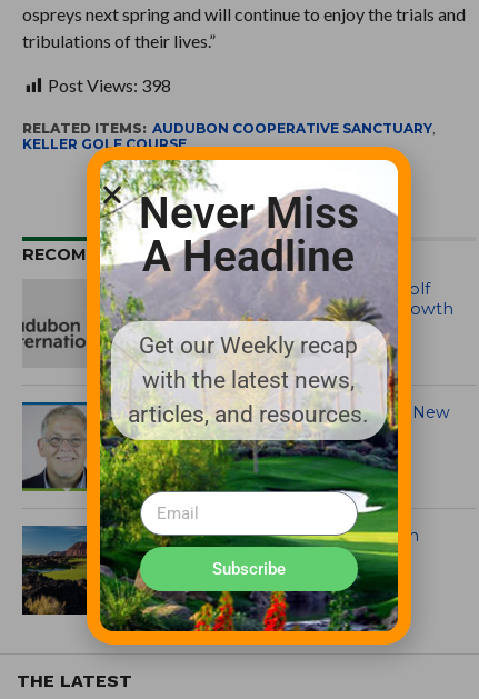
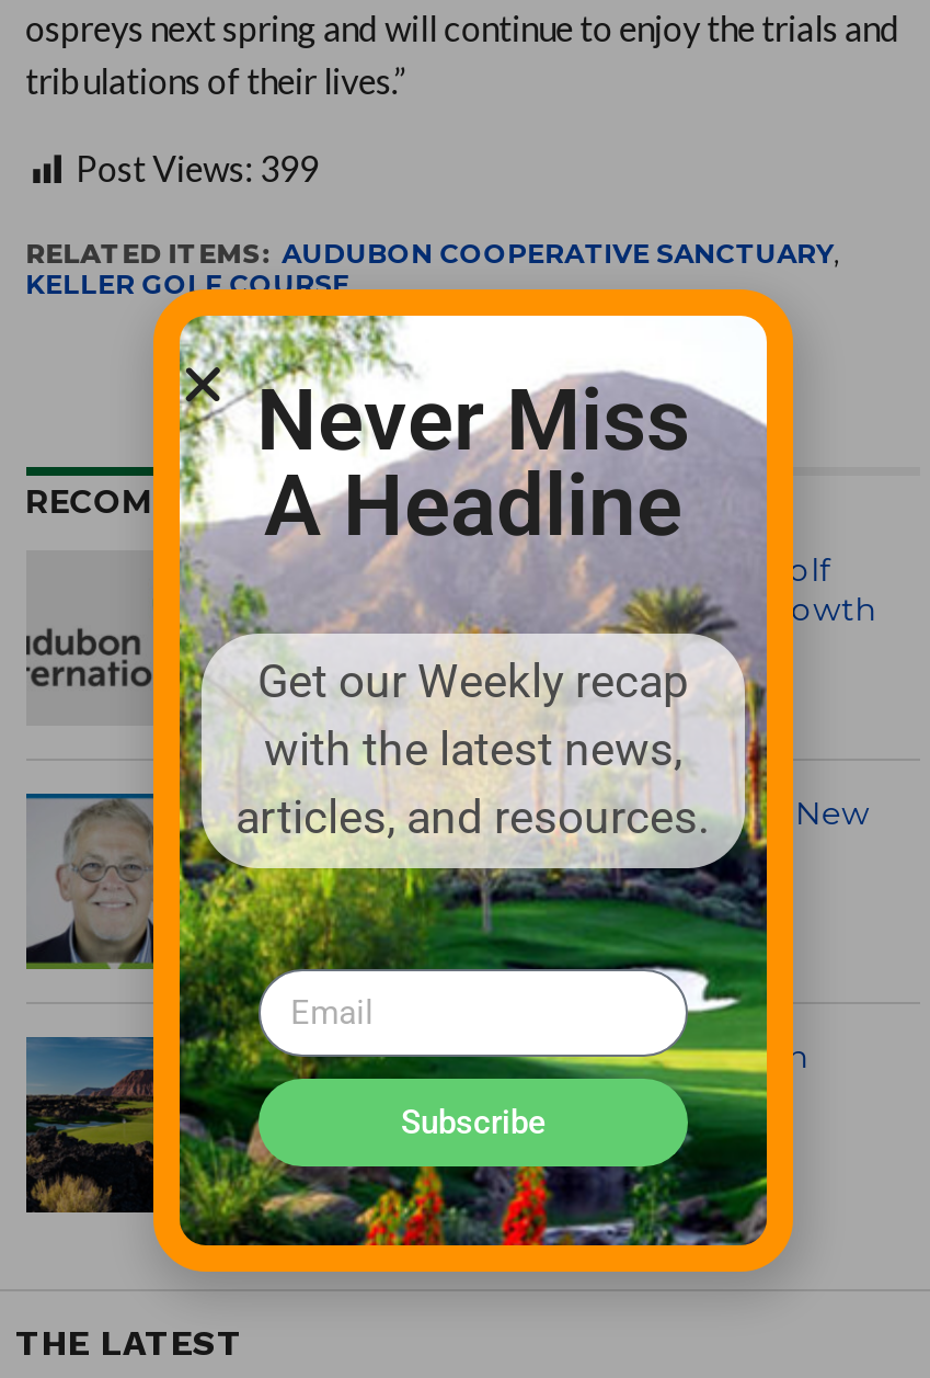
[47,74,171,95] Post Views: 398 -> [76,146,319,188] Post Views: 399

